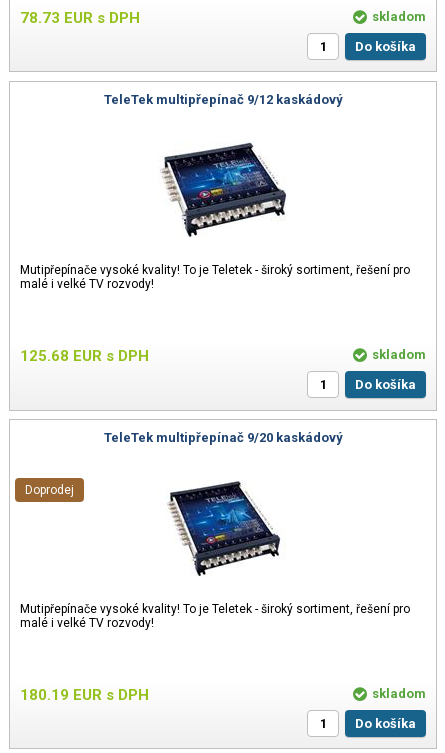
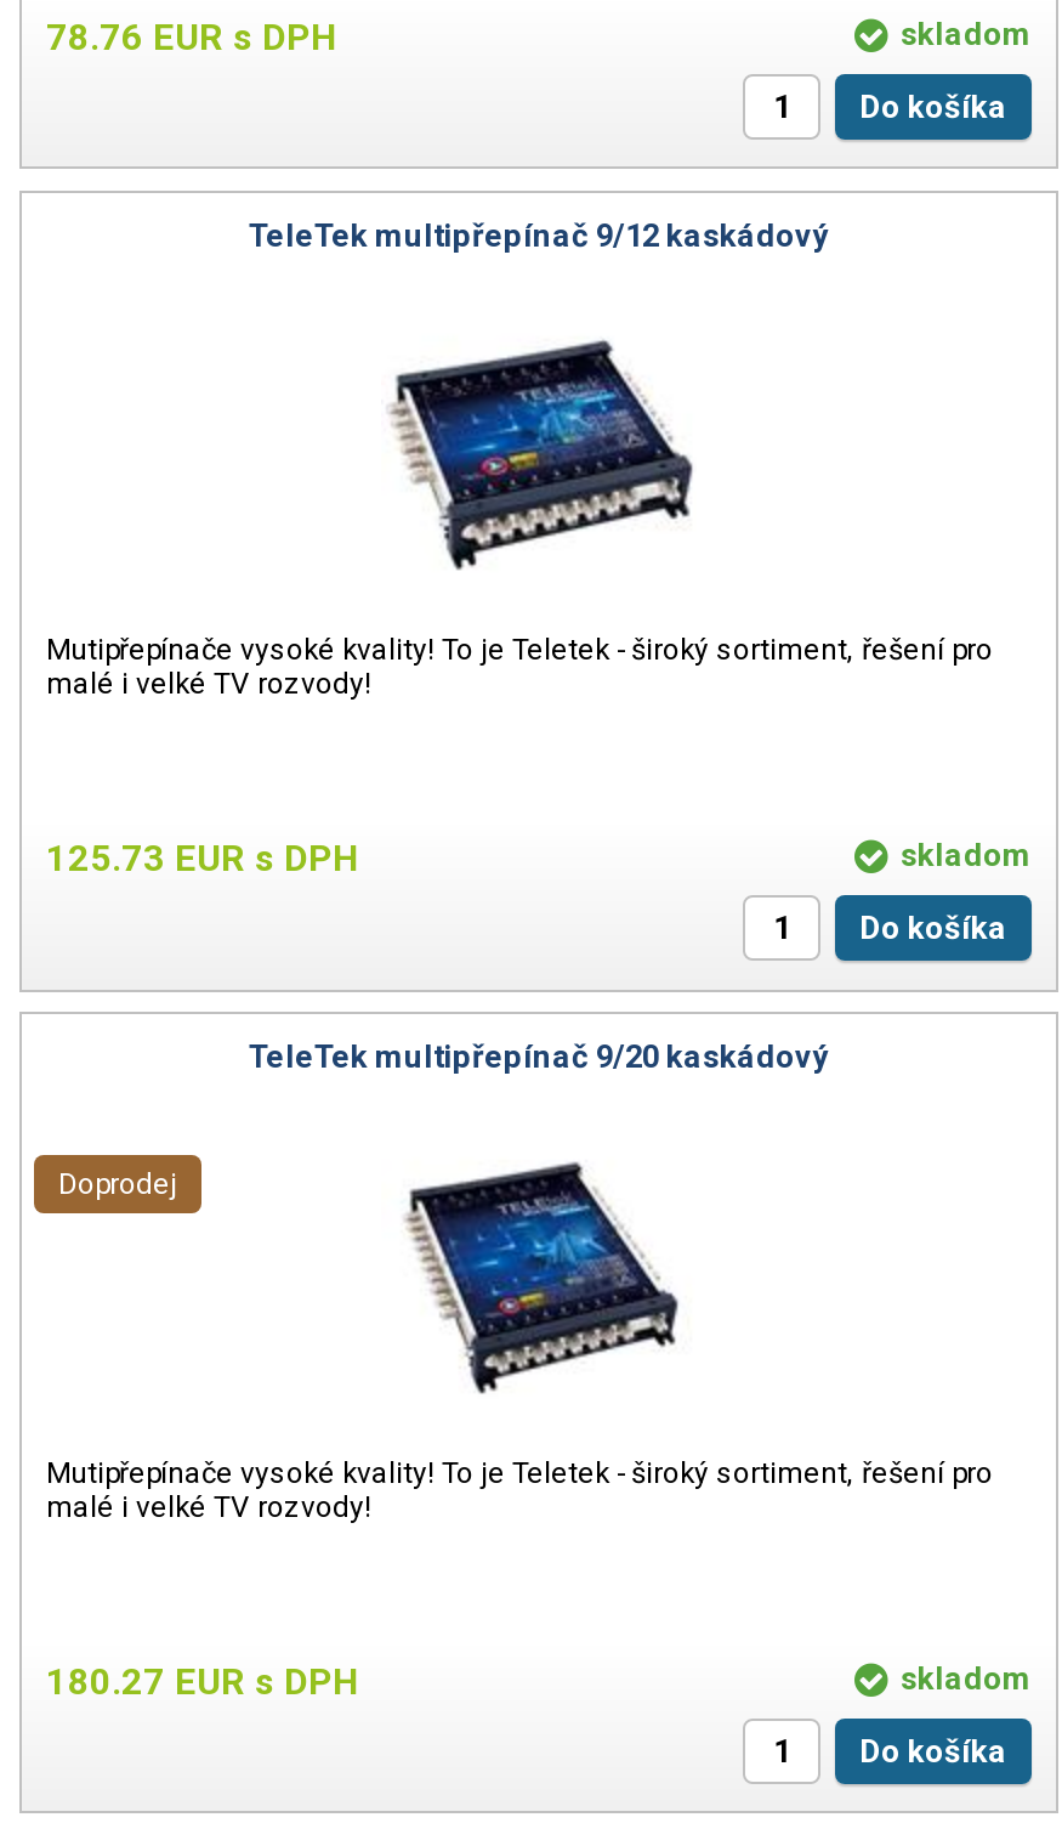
[20,9,140,27] 78.73 EUR s DPH -> [46,16,337,59] 78.76 EUR s DPH
[20,347,149,365] 125.68 EUR s DPH -> [46,838,359,882] 125.73 EUR s DPH
[20,686,149,704] 180.19 EUR s DPH -> [46,1660,359,1704] 180.27 EUR s DPH

